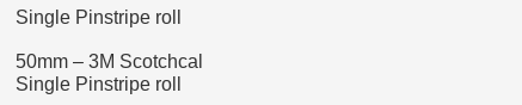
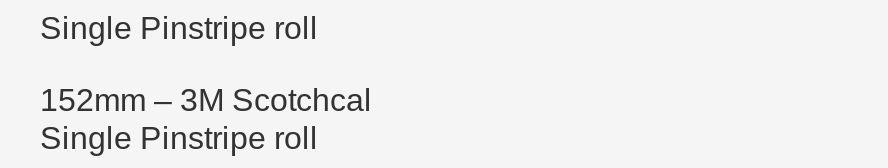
[16,51,203,71] 50mm – 3M Scotchcal -> [40,84,372,118] 152mm – 3M Scotchcal

